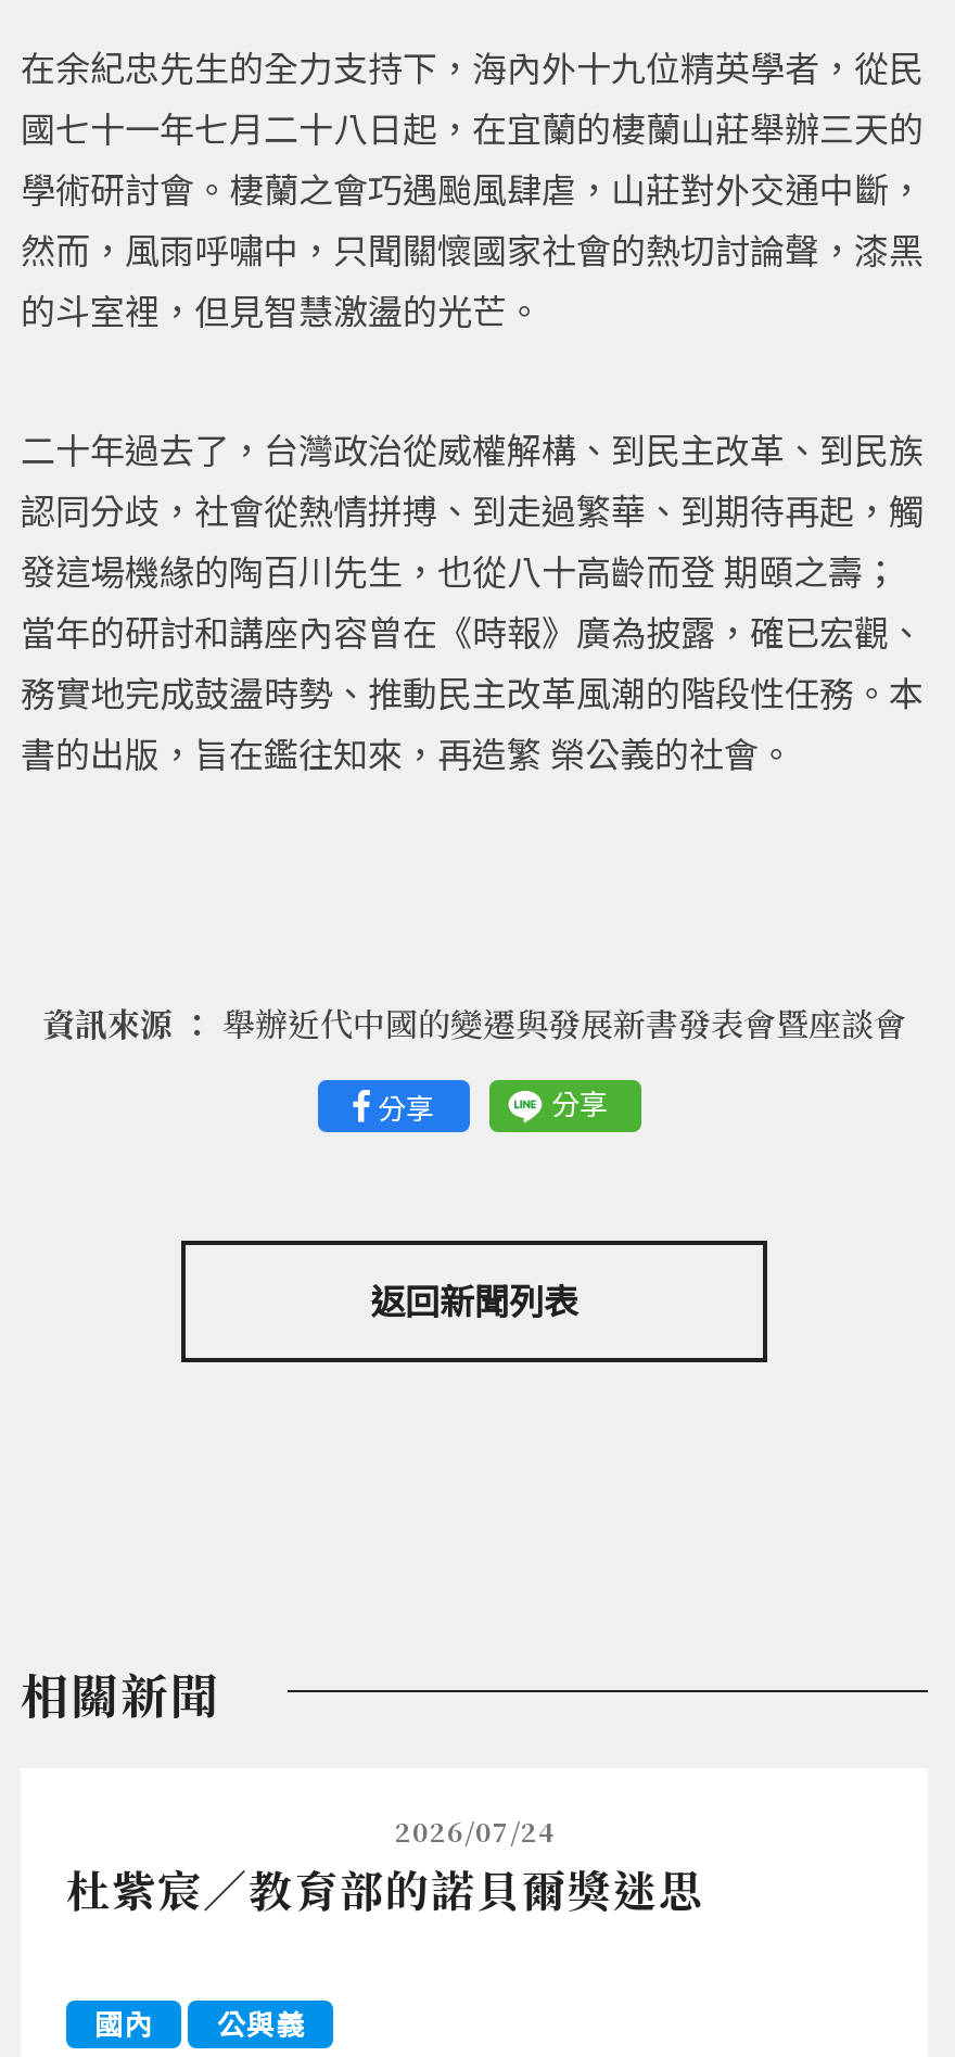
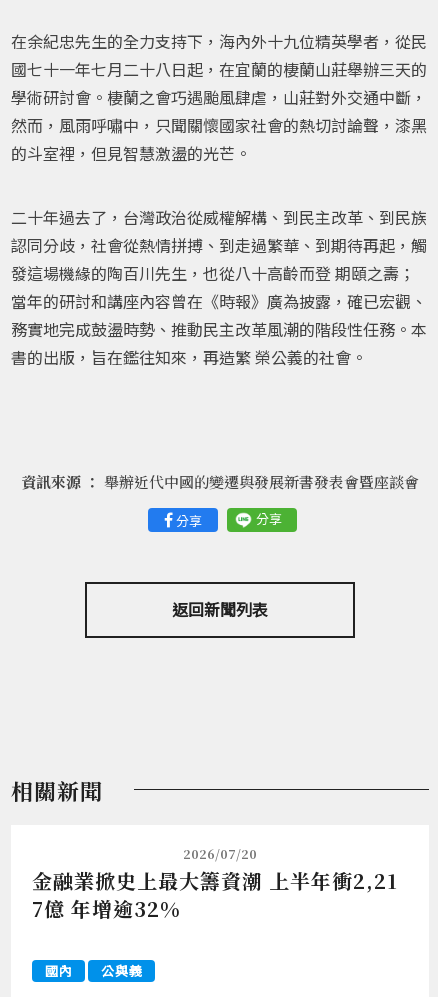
[66,1811,704,1920] 2026/07/24 | 杜紫宸／教育部的諾貝爾獎迷思 -> [32,845,398,923] 2026/07/20 | 金融業掀史上最大籌資潮 上半年衝2,21 | 7億 年增逾32%

